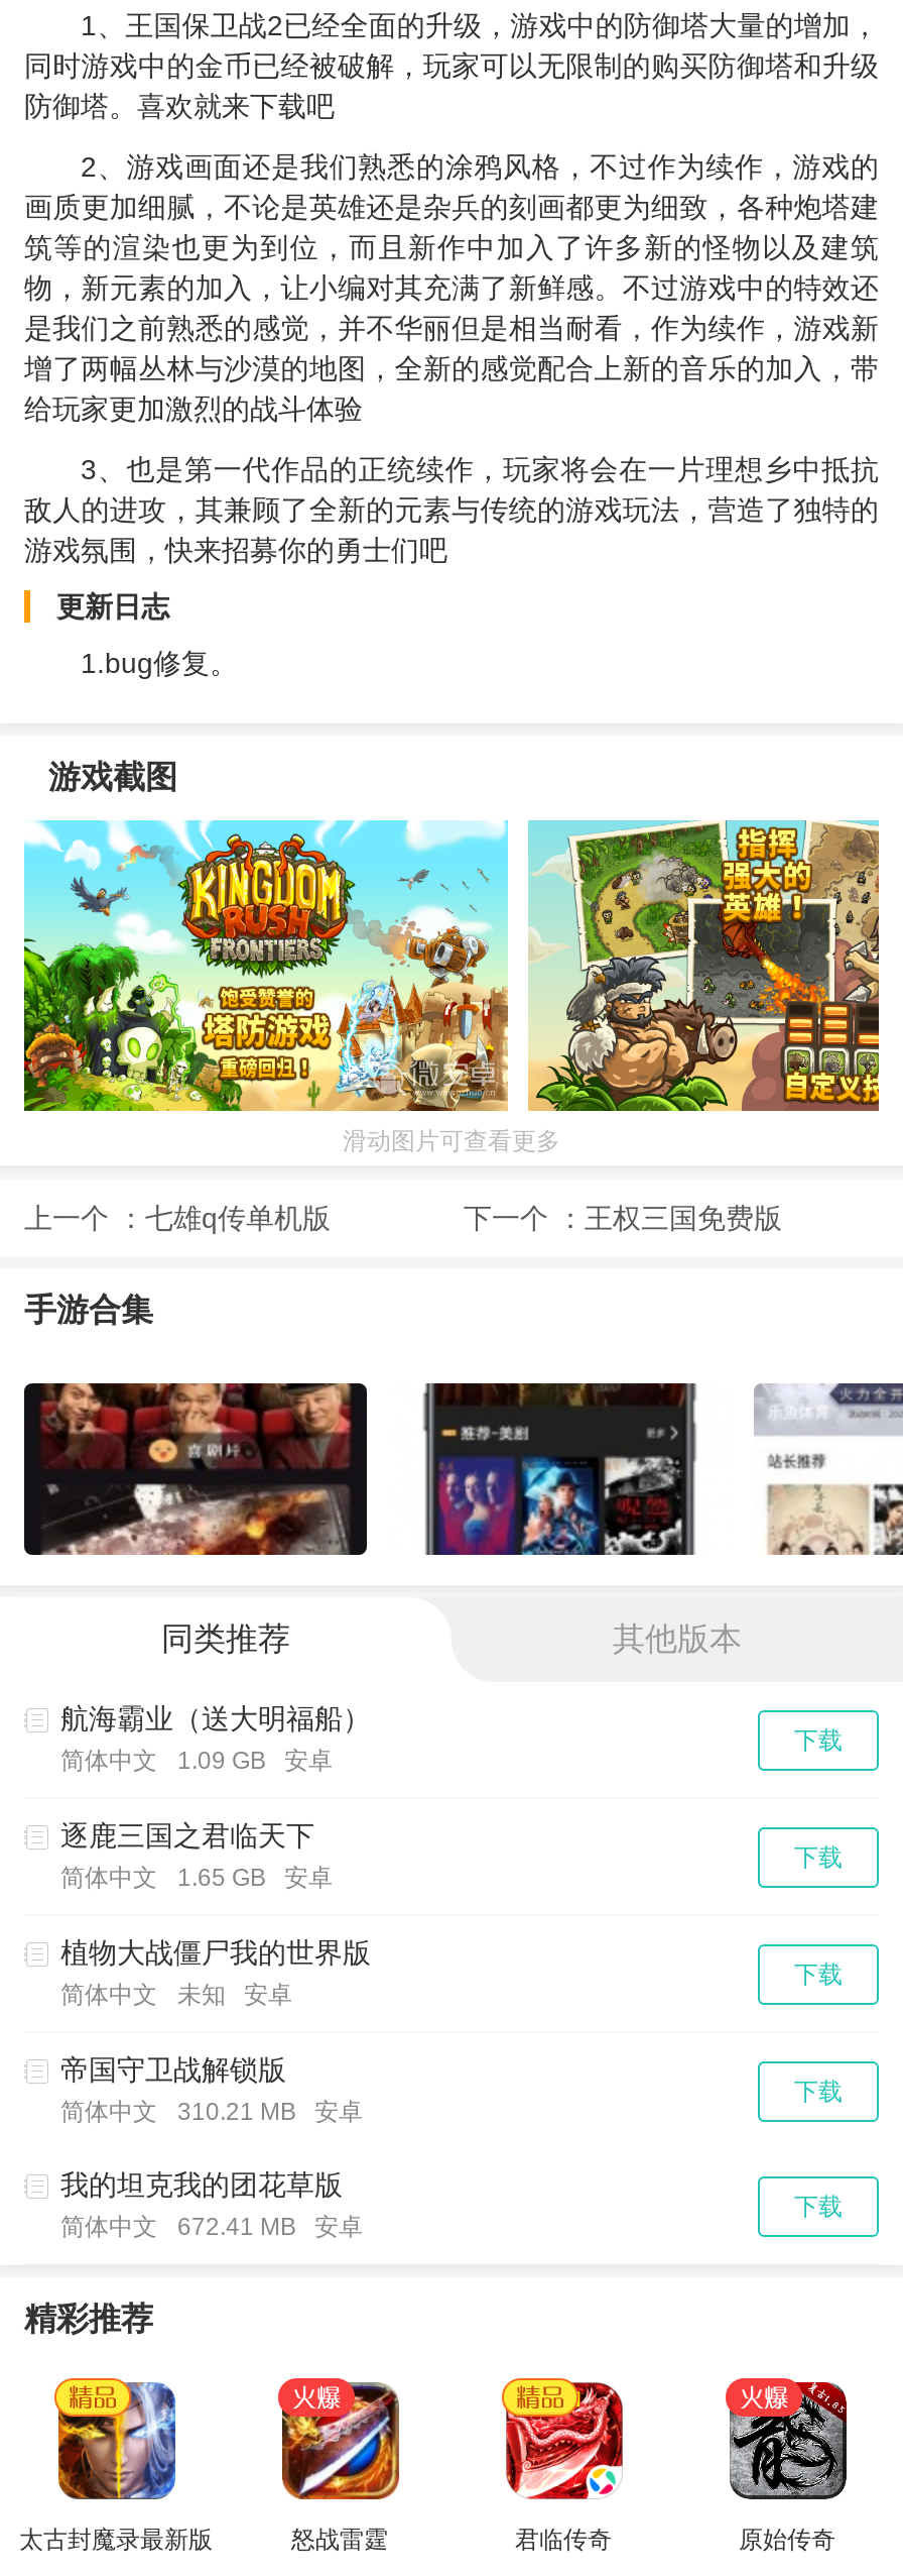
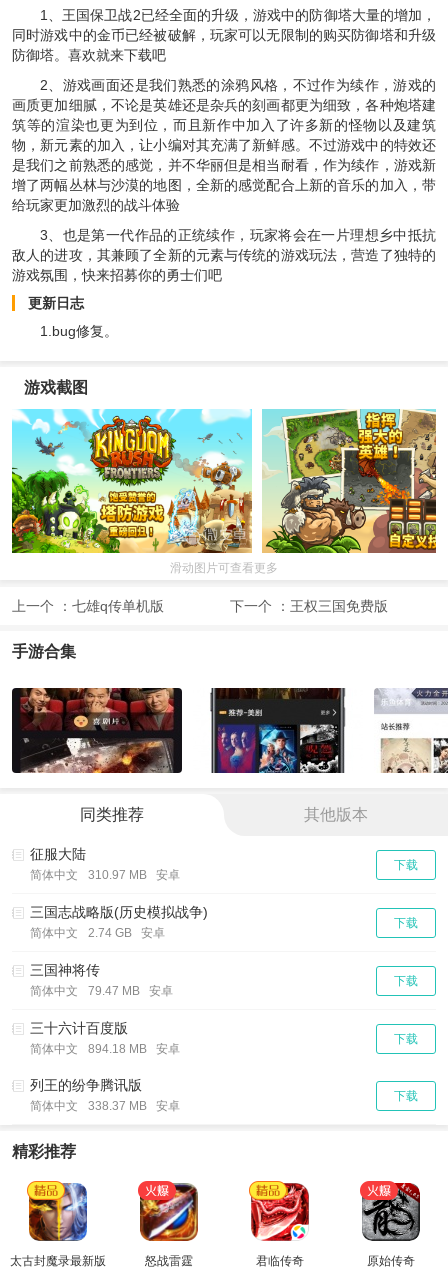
[60,1703,371,1735] 航海霸业（送大明福船） -> [30,846,86,862] 征服大陆
[60,1747,333,1775] 简体中文 1.09 GB 安卓 -> [30,868,180,882] 简体中文 310.97 MB 安卓
[60,1820,314,1852] 逐鹿三国之君临天下 -> [30,904,208,920] 三国志战略版(历史模拟战争)
[60,1864,333,1892] 简体中文 1.65 GB 安卓 -> [30,926,165,940] 简体中文 2.74 GB 安卓
[60,1937,371,1969] 植物大战僵尸我的世界版 -> [30,962,100,978] 三国神将传
[177,1981,292,2009] 未知 安卓 -> [88,984,173,998] 79.47 MB 安卓
[60,2054,286,2086] 帝国守卫战解锁版 -> [30,1020,128,1036] 三十六计百度版
[60,2098,363,2126] 简体中文 310.21 MB 安卓 -> [30,1042,180,1056] 简体中文 894.18 MB 安卓
[60,2169,343,2201] 我的坦克我的团花草版 -> [30,1077,142,1093] 列王的纷争腾讯版
[60,2213,363,2241] 简体中文 672.41 MB 安卓 -> [30,1099,180,1113] 简体中文 338.37 MB 安卓

